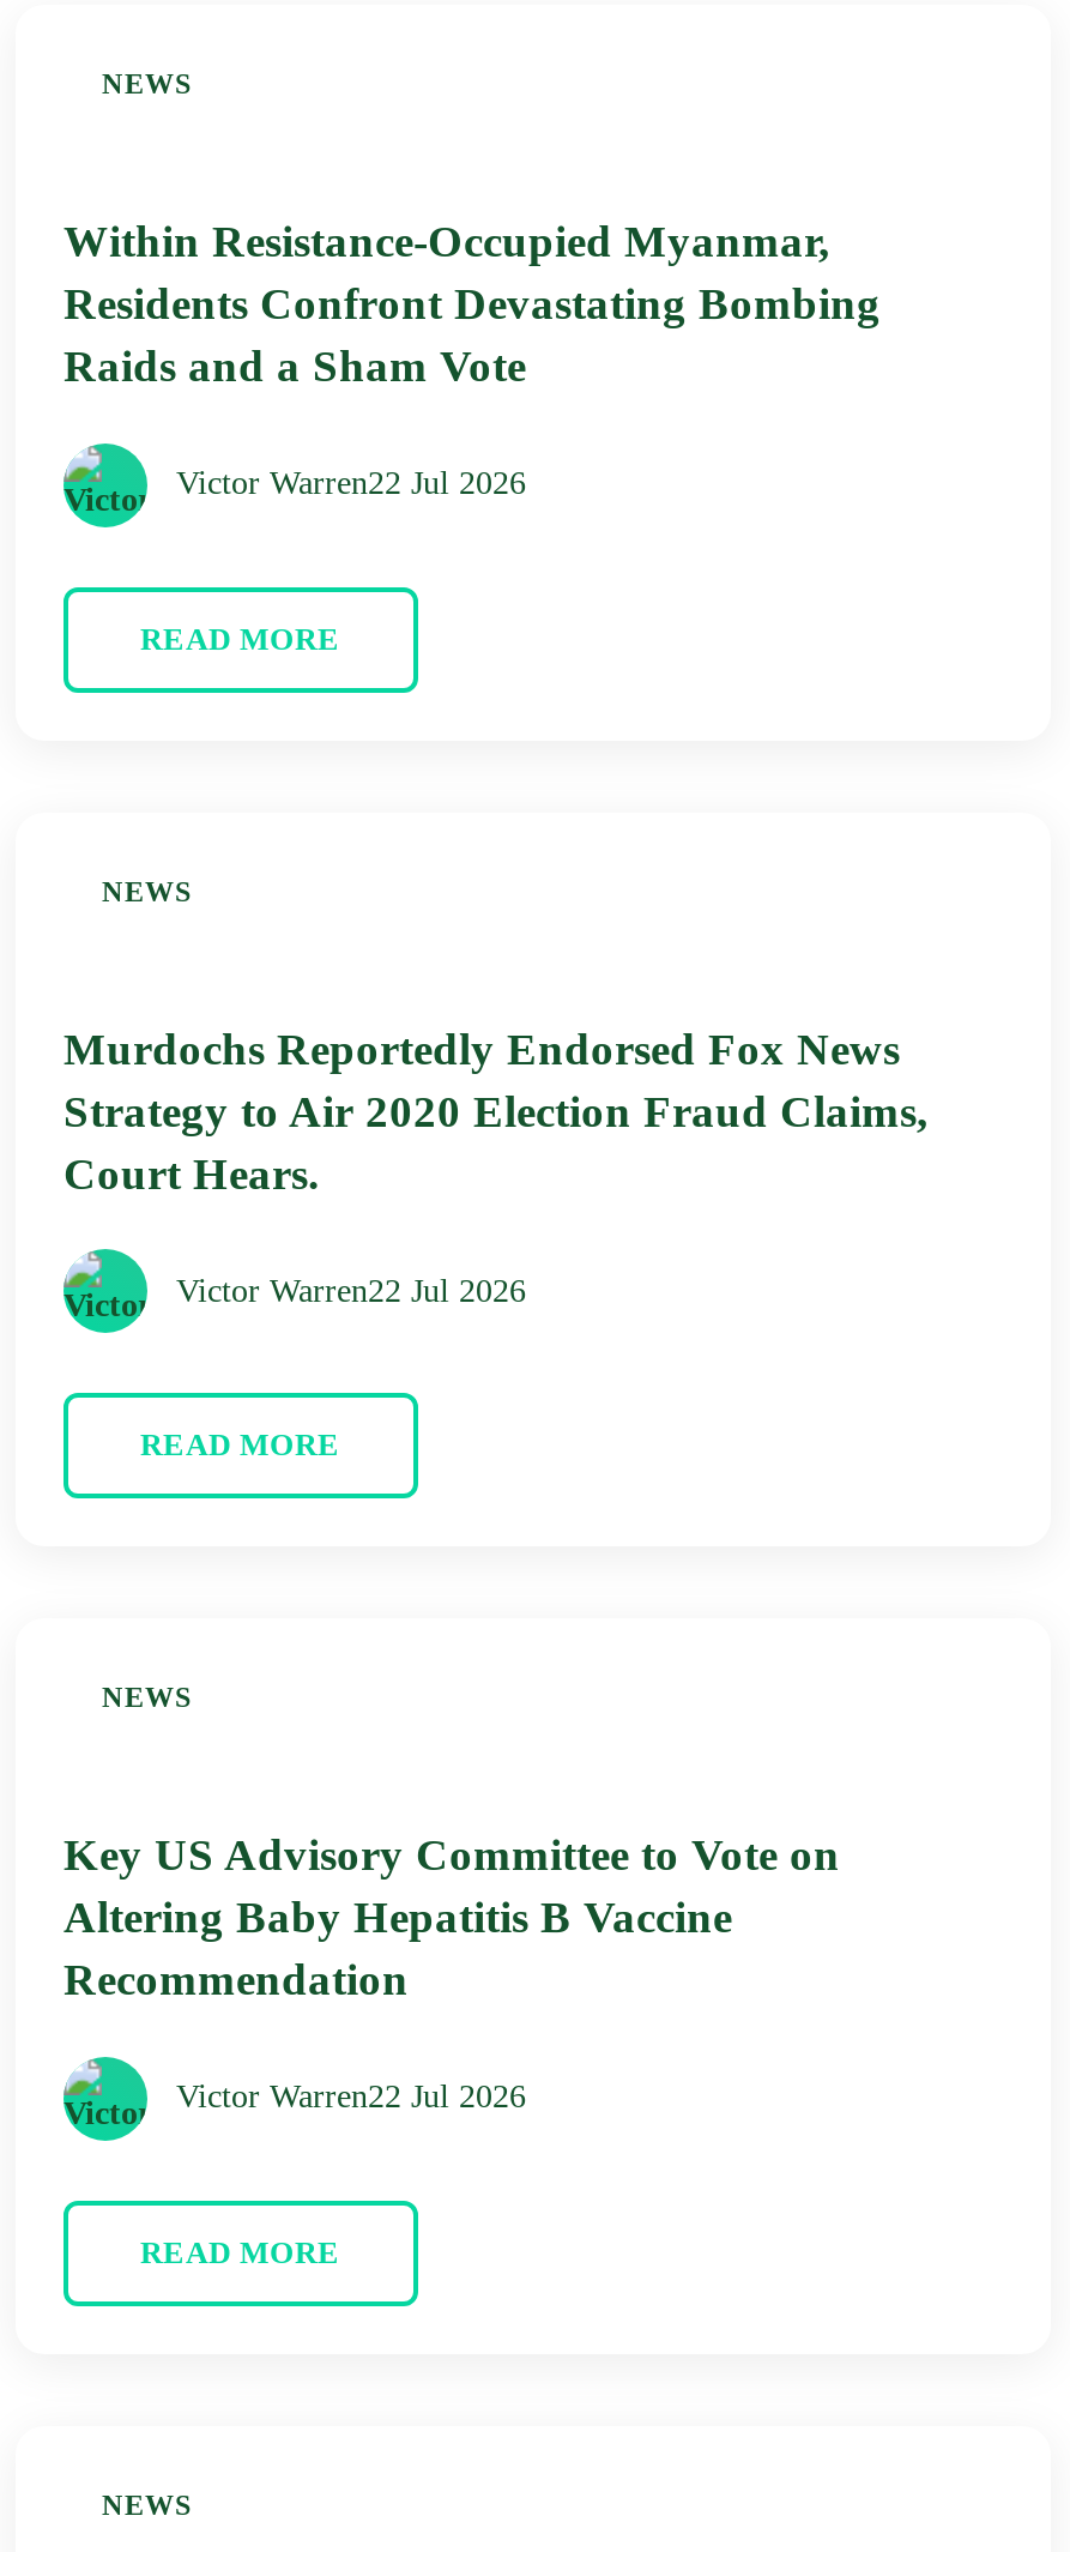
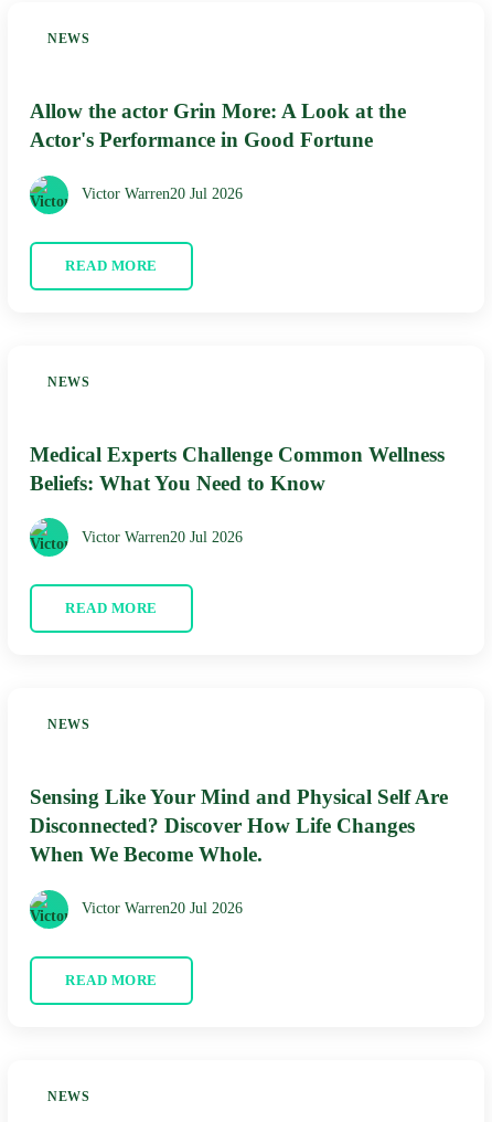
[64,216,881,391] Within Resistance-Occupied Myanmar, | Residents Confront Devastating Bombing | Raids and a Sham Vote -> [30,100,406,152] Allow the actor Grin More: A Look at the | Actor's Performance in Good Fortune
[176,466,526,502] Victor Warren22 Jul 2026 -> [82,186,243,203] Victor Warren20 Jul 2026
[64,1023,929,1198] Murdochs Reportedly Endorsed Fox News | Strategy to Air 2020 Election Fraud Claims, | Court Hears. -> [30,442,445,494] Medical Experts Challenge Common Wellness | Beliefs: What You Need to Know
[176,1273,526,1308] Victor Warren22 Jul 2026 -> [82,529,243,545] Victor Warren20 Jul 2026
[64,1829,840,2004] Key US Advisory Committee to Vote on | Altering Baby Hepatitis B Vaccine | Recommendation -> [30,785,448,866] Sensing Like Your Mind and Physical Self Are | Disconnected? Discover How Life Changes | When We Become Whole.
[176,2079,526,2115] Victor Warren22 Jul 2026 -> [82,900,243,917] Victor Warren20 Jul 2026

